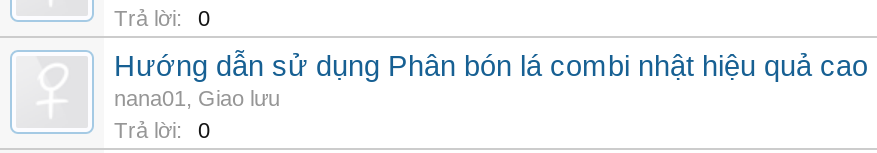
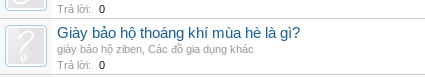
[114,50,868,110] Hướng dẫn sử dụng Phân bón lá combi nhật hiệu quả cao | nana01, Giao lưu -> [57,25,300,55] Giày bảo hộ thoáng khí mùa hè là gì? | giày bảo hộ ziben, Các đồ gia dụng khác

